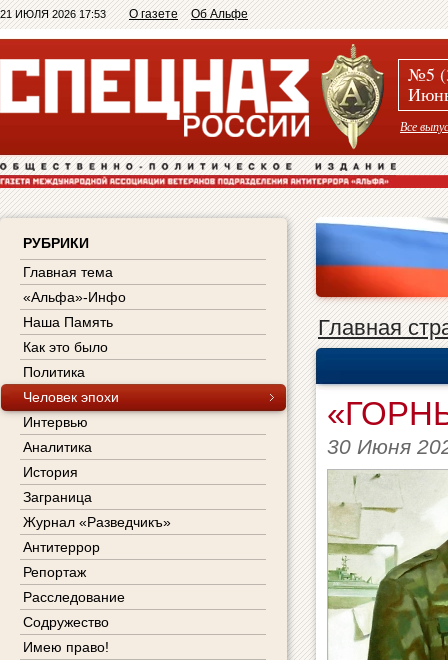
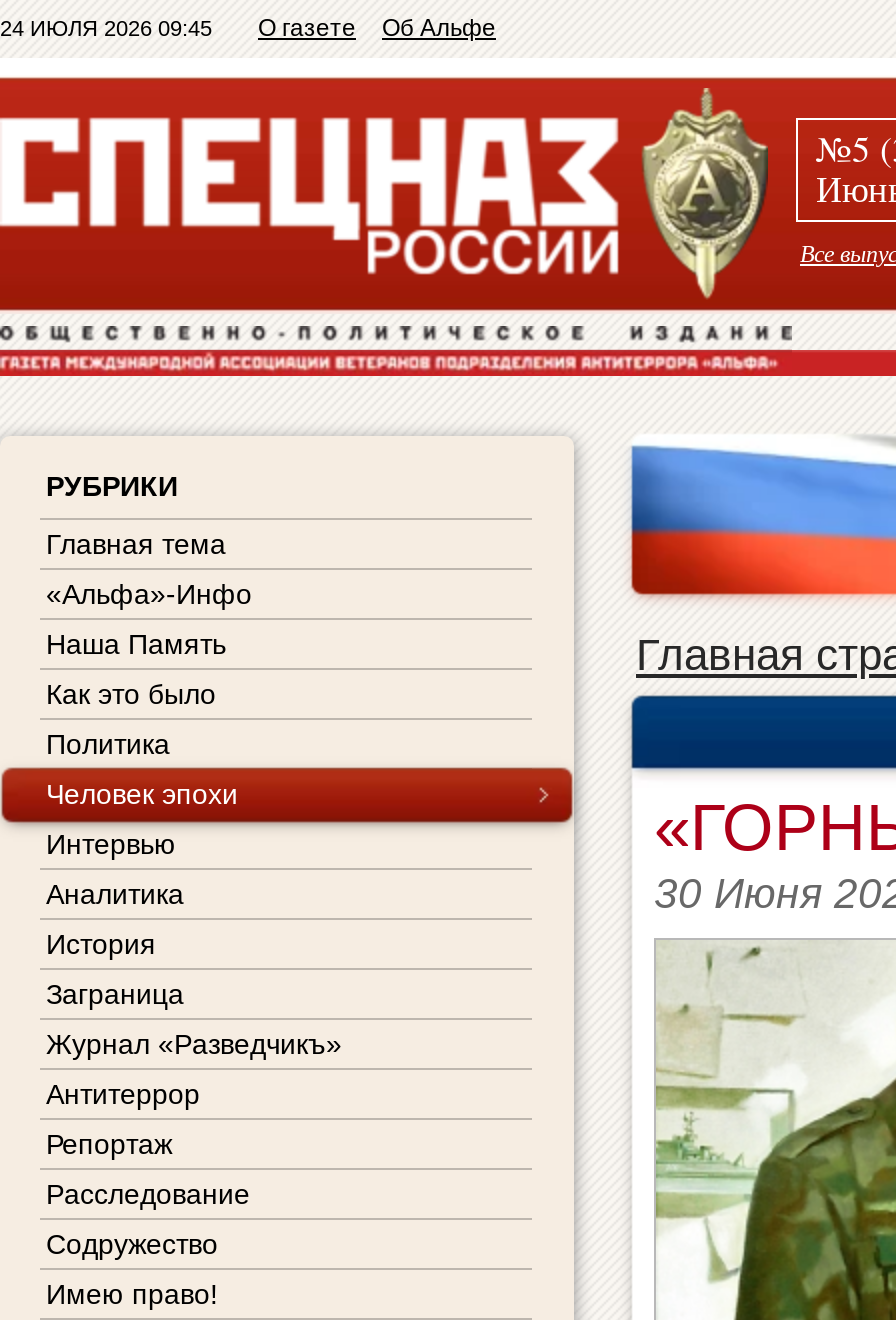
[0,7,248,21] 21 ИЮЛЯ 2026 17:53 О газете Об Альфе -> [0,14,496,42] 24 ИЮЛЯ 2026 09:45 О газете Об Альфе

